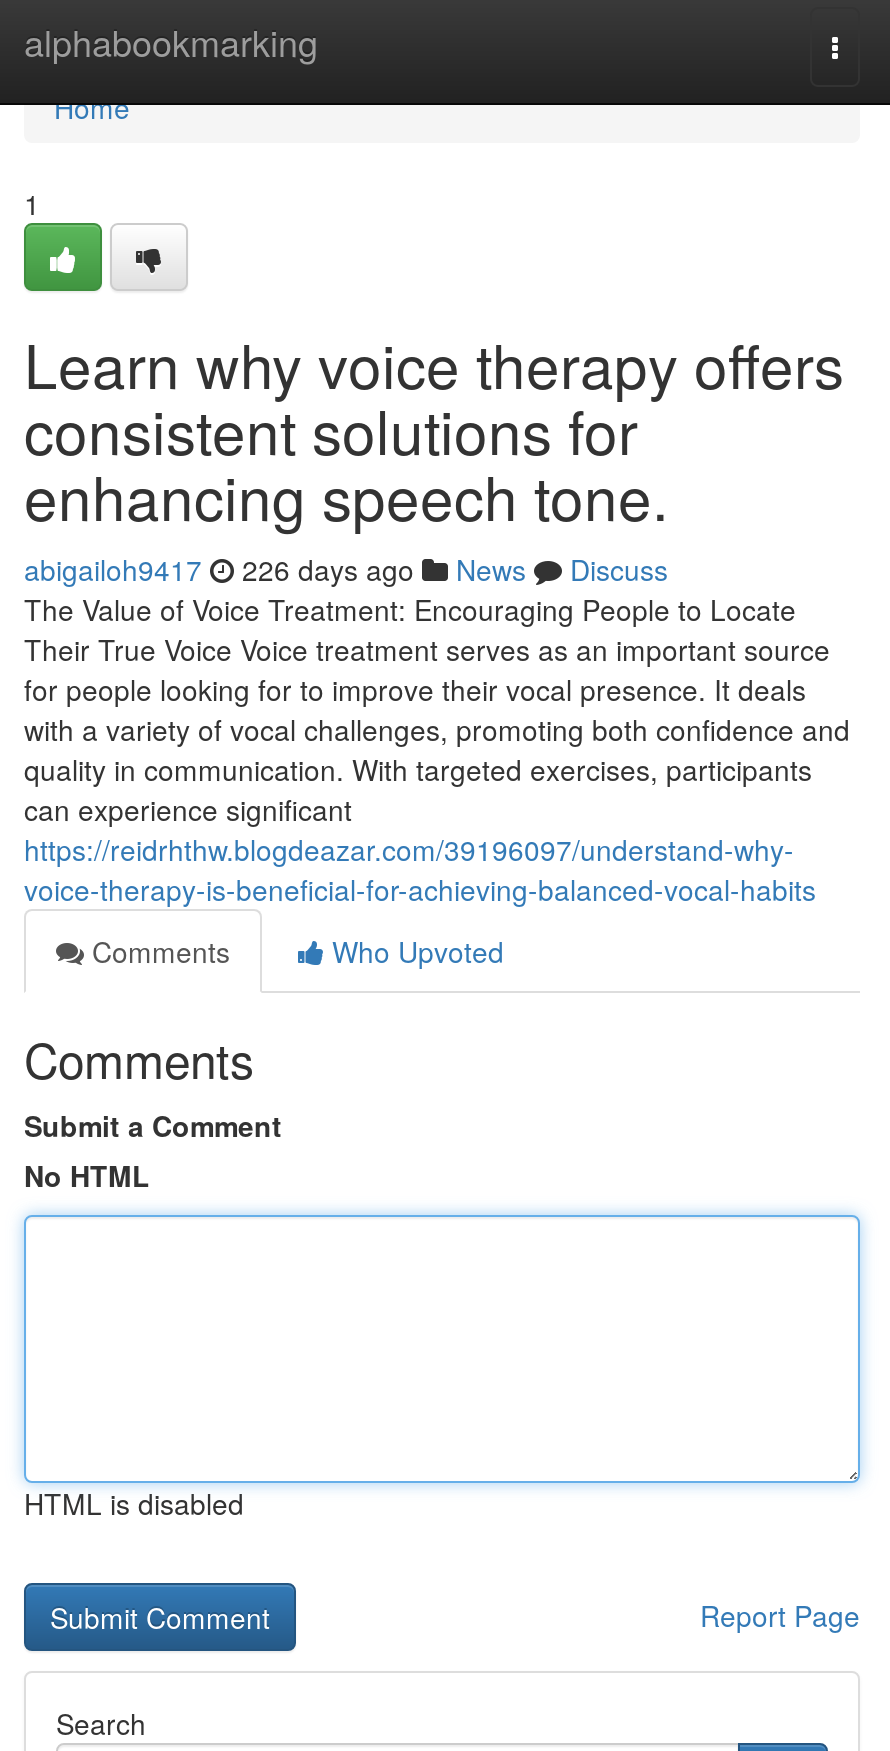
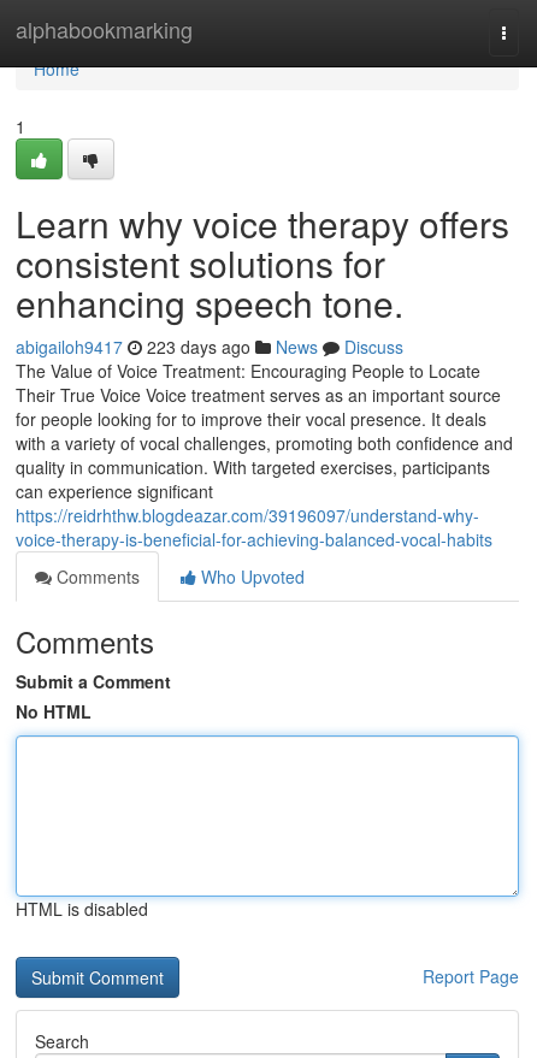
[24,549,668,589] abigailoh9417 226 days ago News Discuss -> [16,335,403,359] abigailoh9417 223 days ago News Discuss

